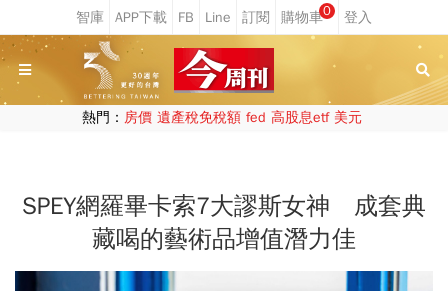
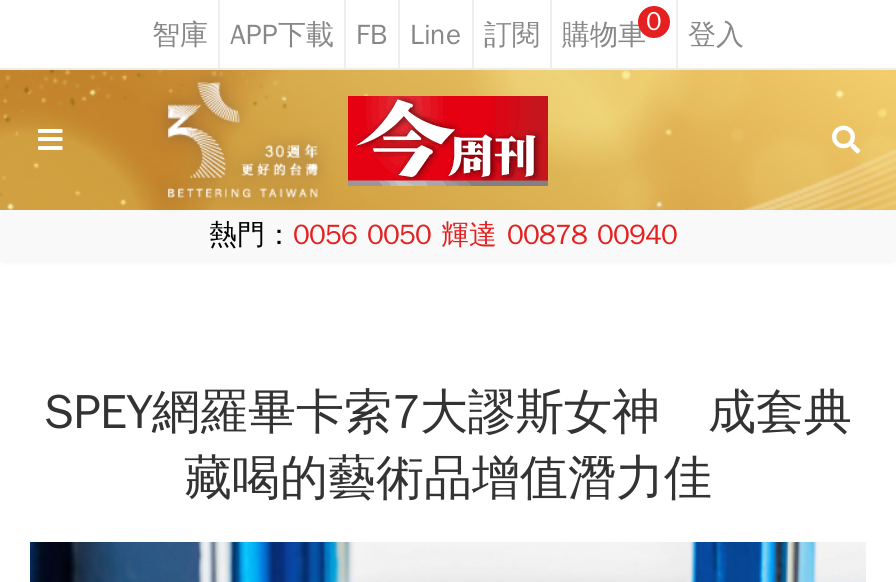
[81,109,361,126] 熱門：房價 遺產稅免稅額 fed 高股息etf 美元 -> [209,218,677,252] 熱門：0056 0050 輝達 00878 00940

